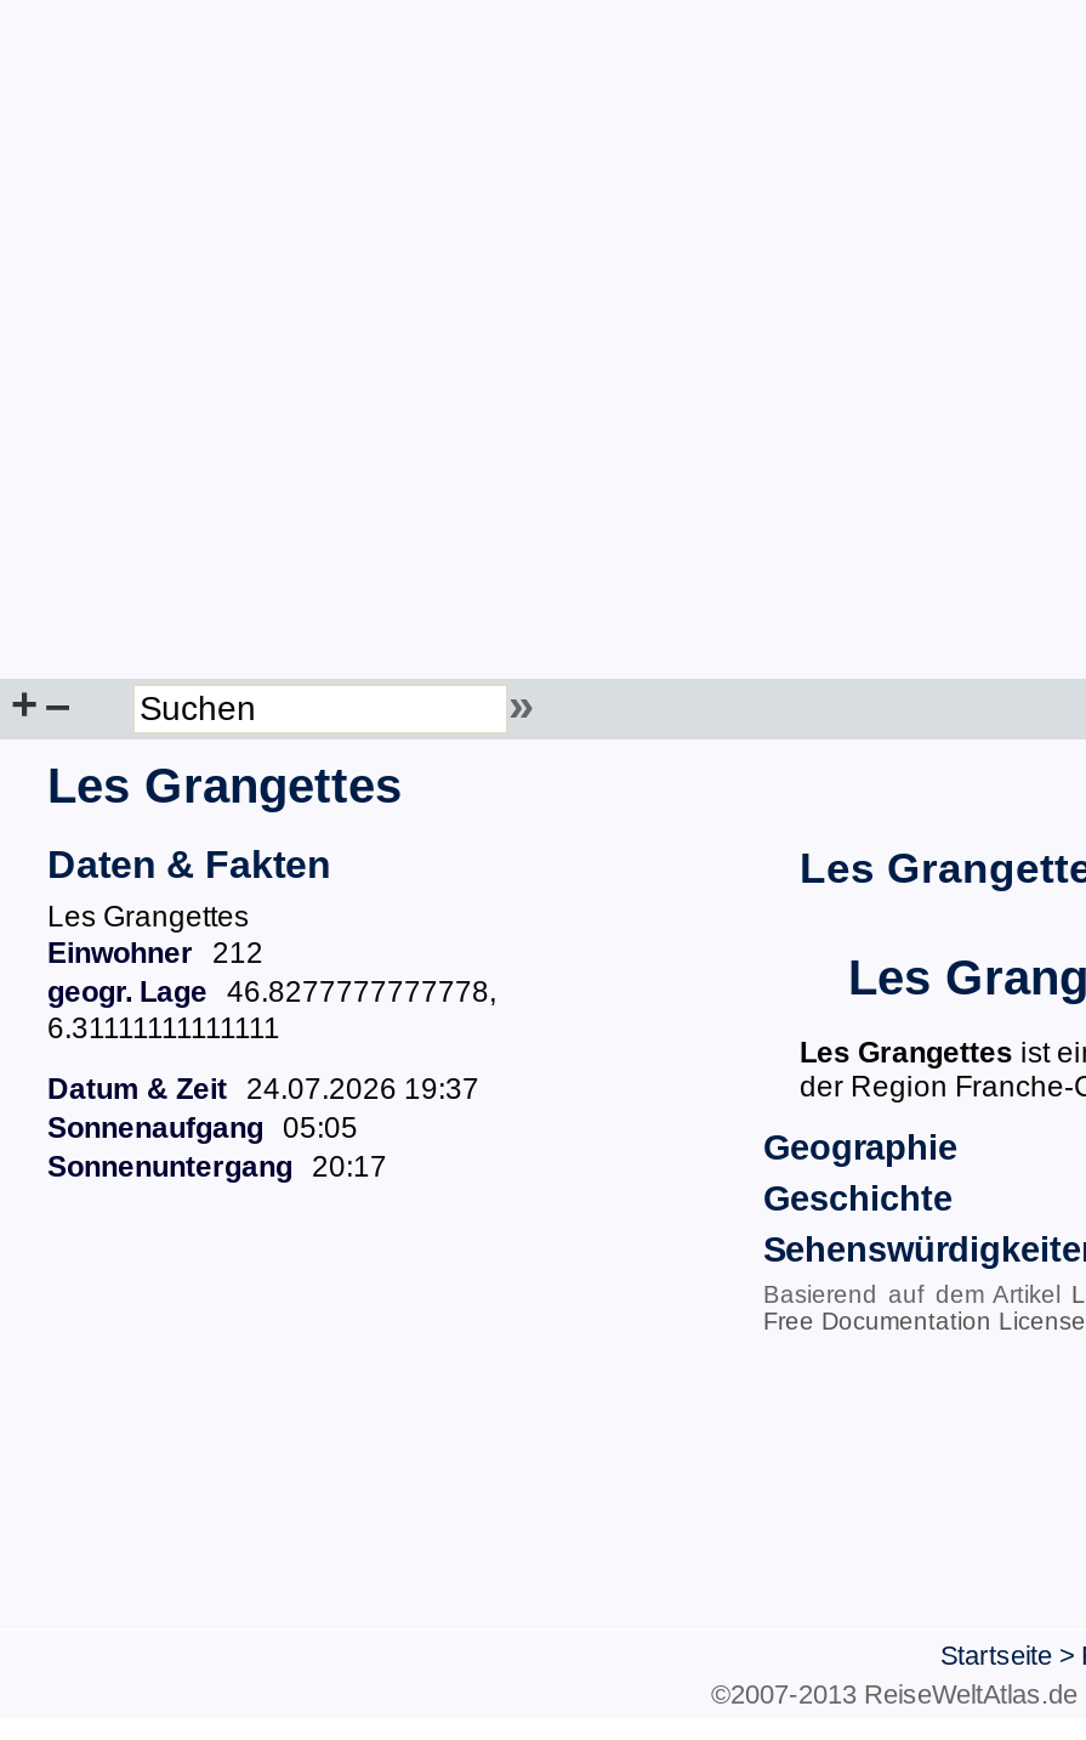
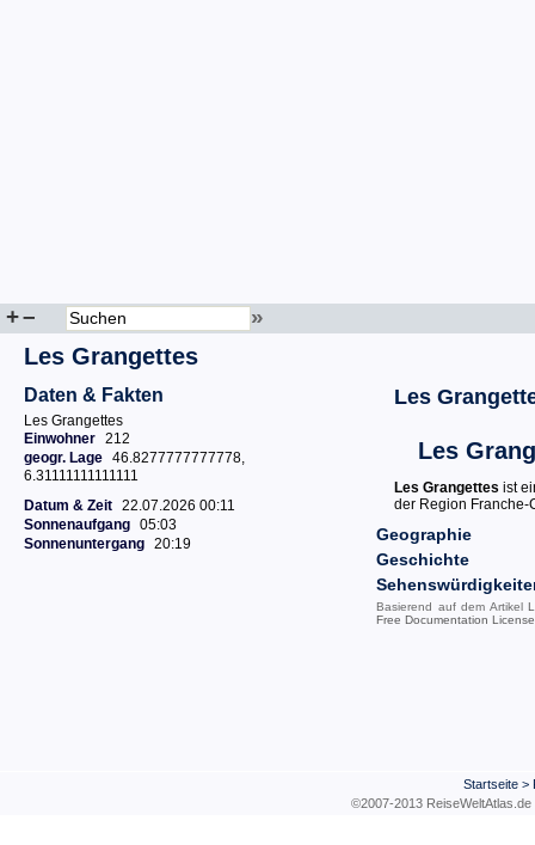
[47,1072,479,1106] Datum & Zeit 24.07.2026 19:37 -> [24,497,235,514] Datum & Zeit 22.07.2026 00:11
[47,1111,358,1145] Sonnenaufgang 05:05 -> [24,516,177,533] Sonnenaufgang 05:03
[47,1150,387,1184] Sonnenuntergang 20:17 -> [24,535,191,552] Sonnenuntergang 20:19

